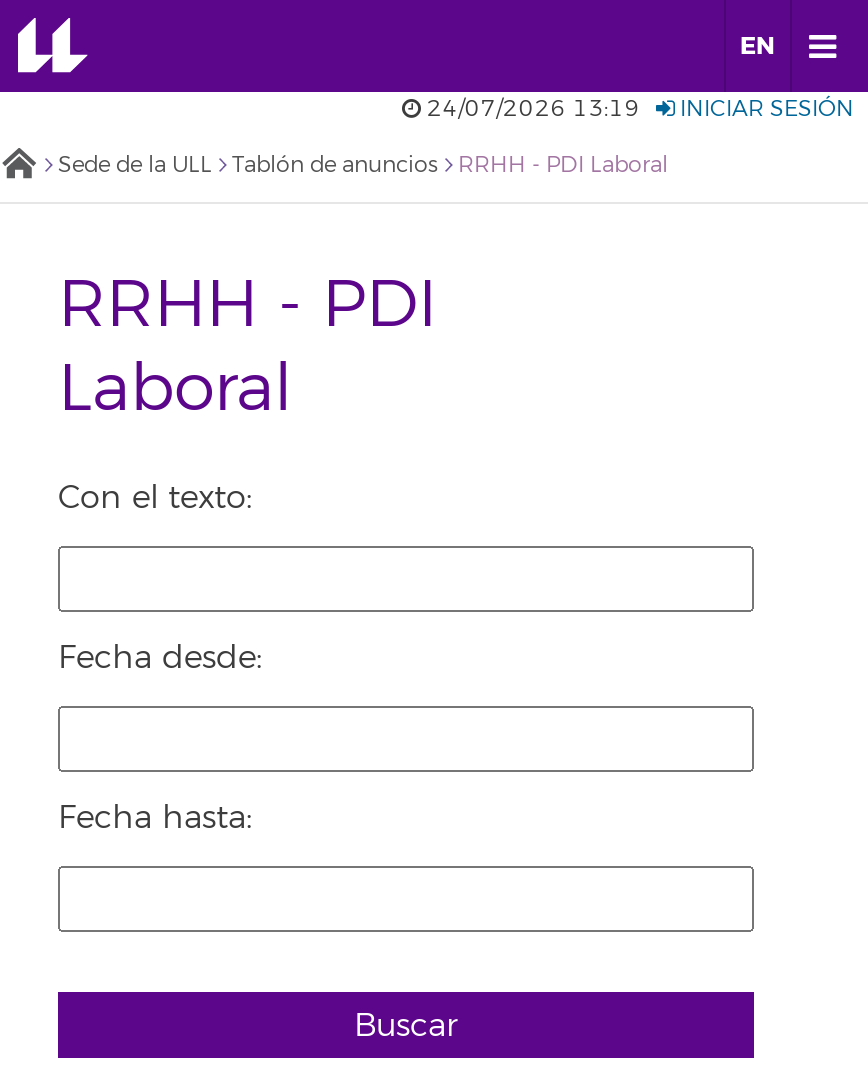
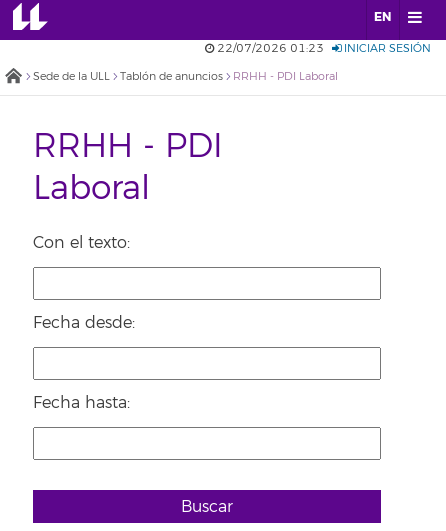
[426,96,854,122] 24/07/2026 13:19 INICIAR SESIÓN -> [217,42,431,55] 22/07/2026 01:23 INICIAR SESIÓN

